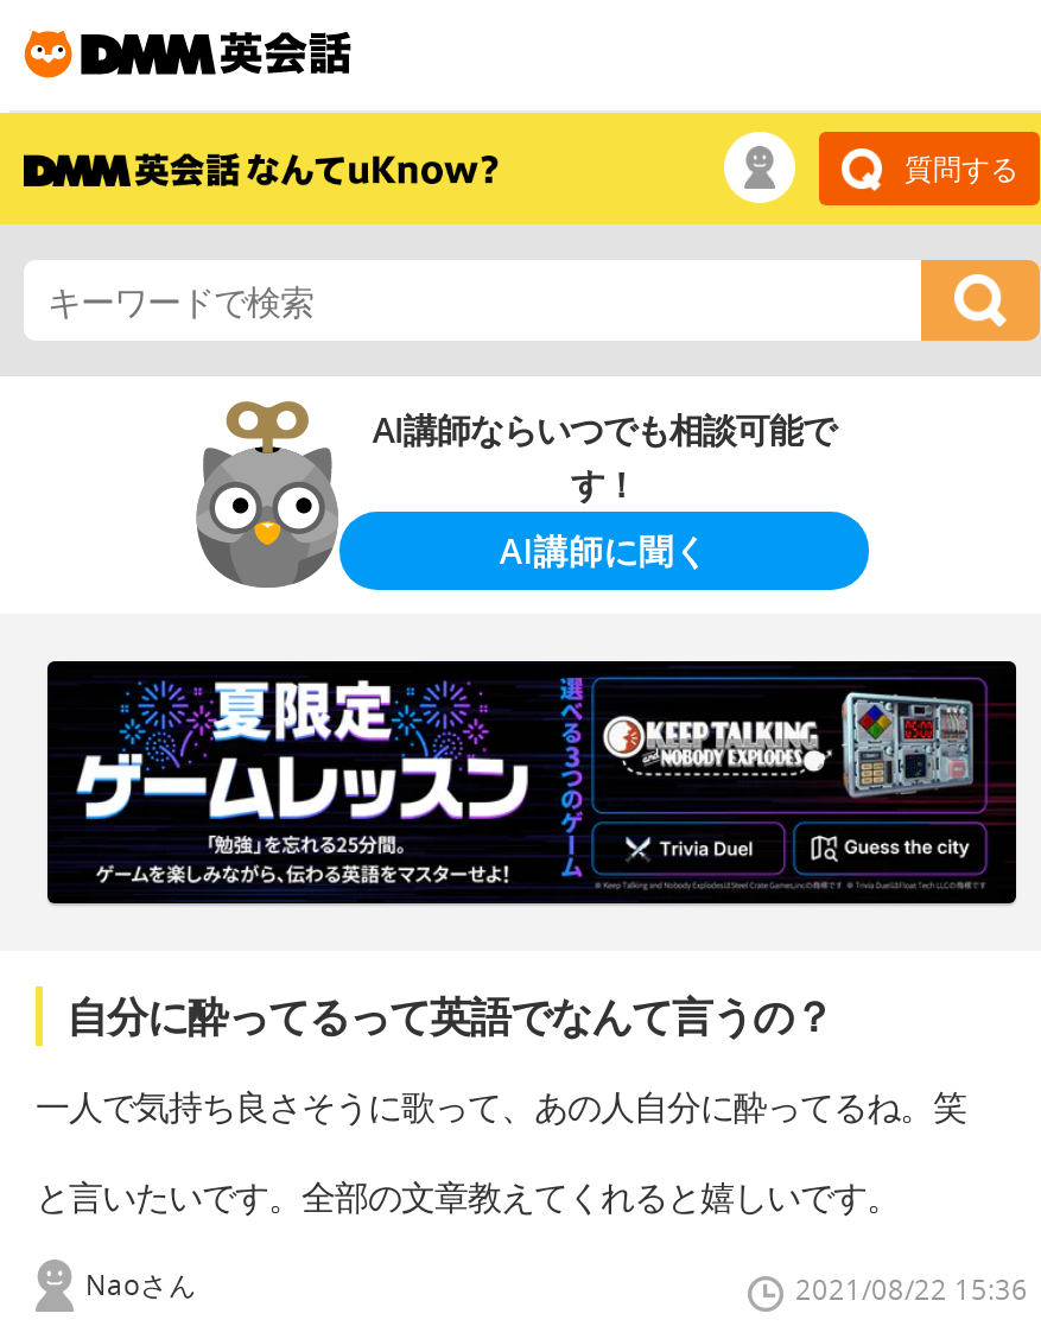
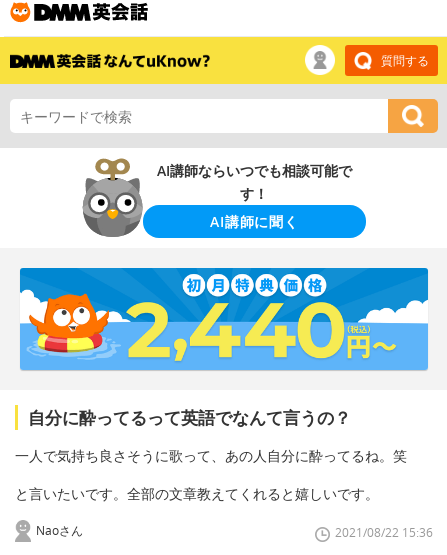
[45,659,1018,906] [image] -> [19,267,429,371] [image]

